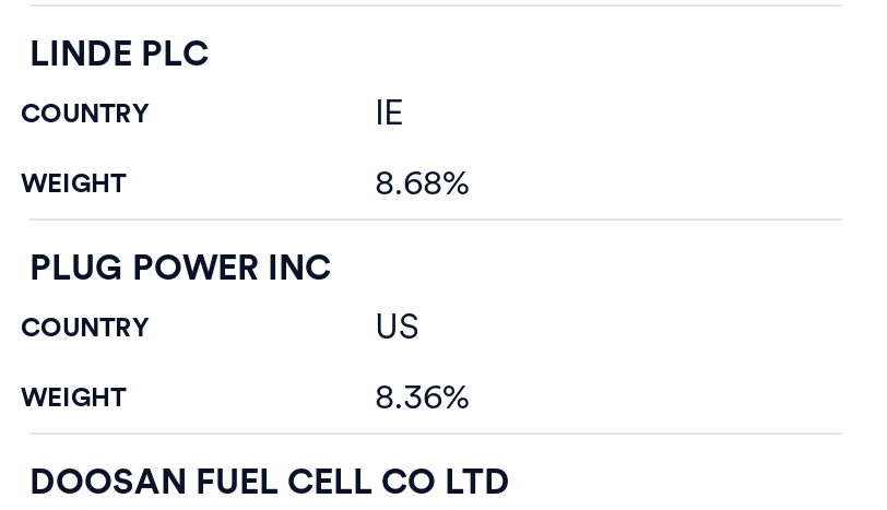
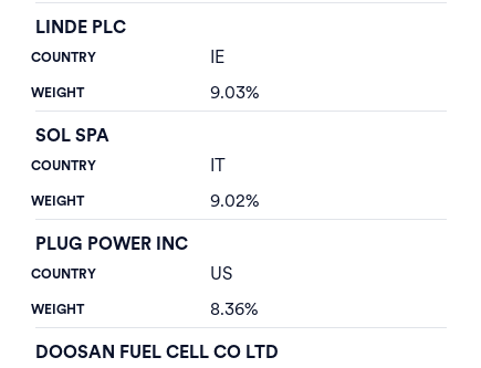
[375,162,469,203] 8.68% -> [35,82,259,211] 9.03% | SOL SPA | IT | 9.02%

